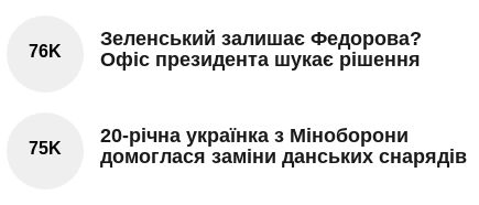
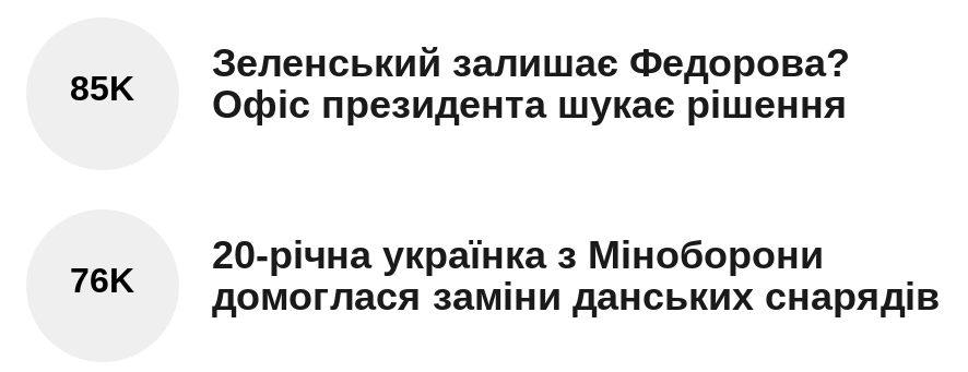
[29,42,62,60] 76K -> [70,69,135,106] 85K
[29,139,62,157] 75K -> [70,261,135,298] 76K

